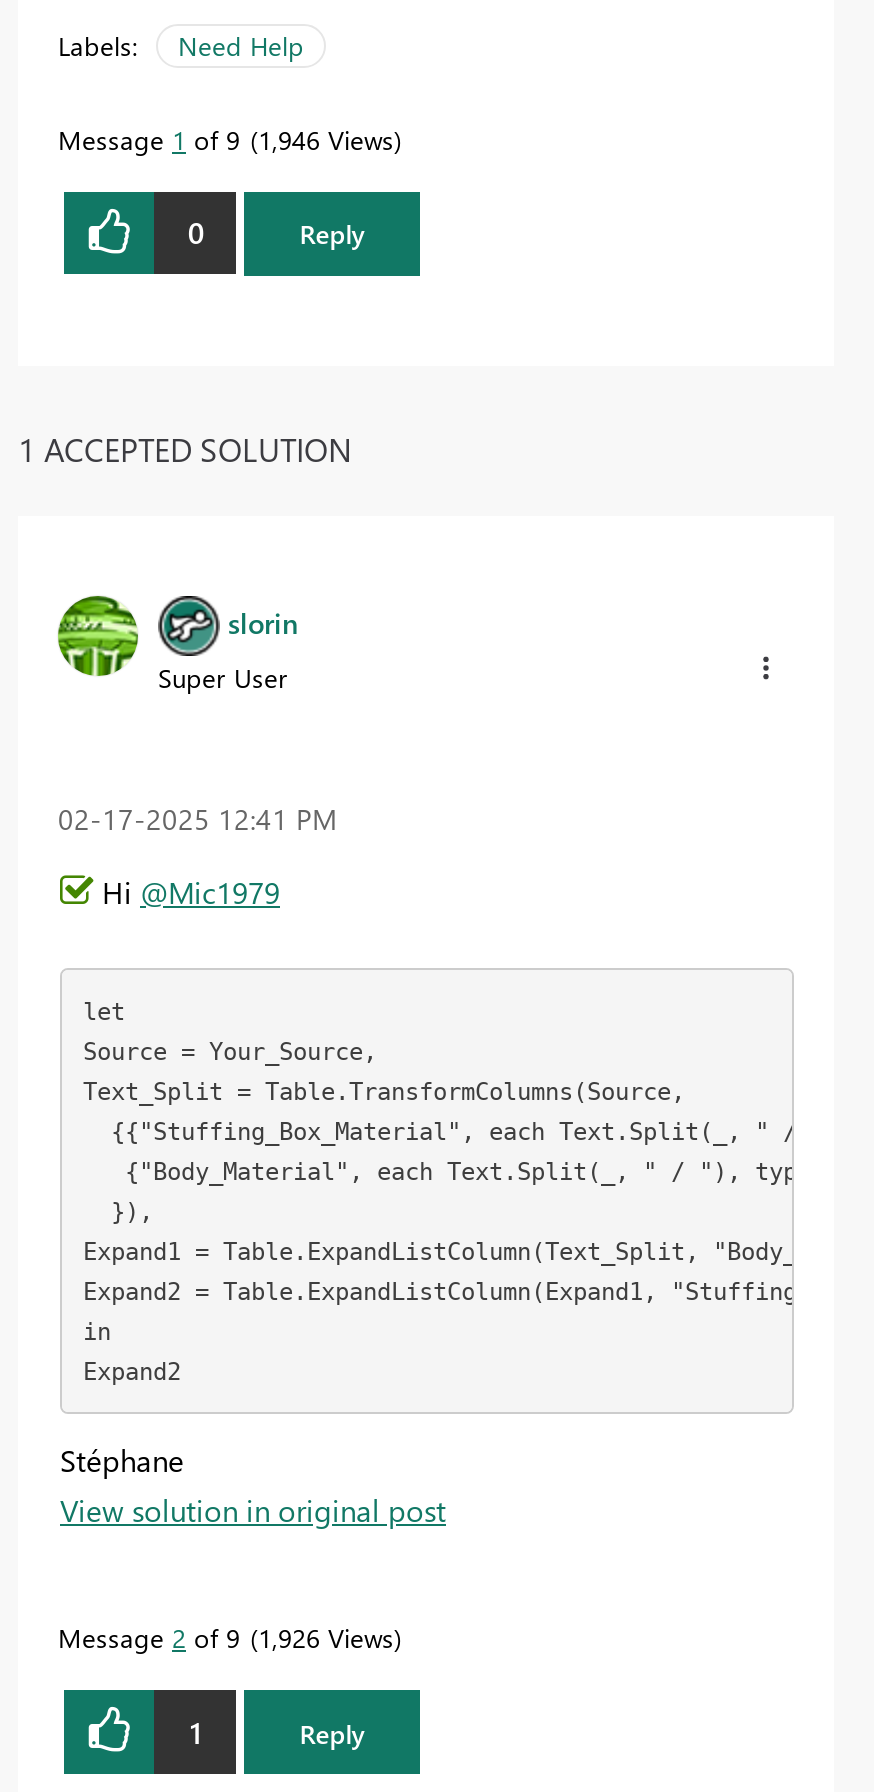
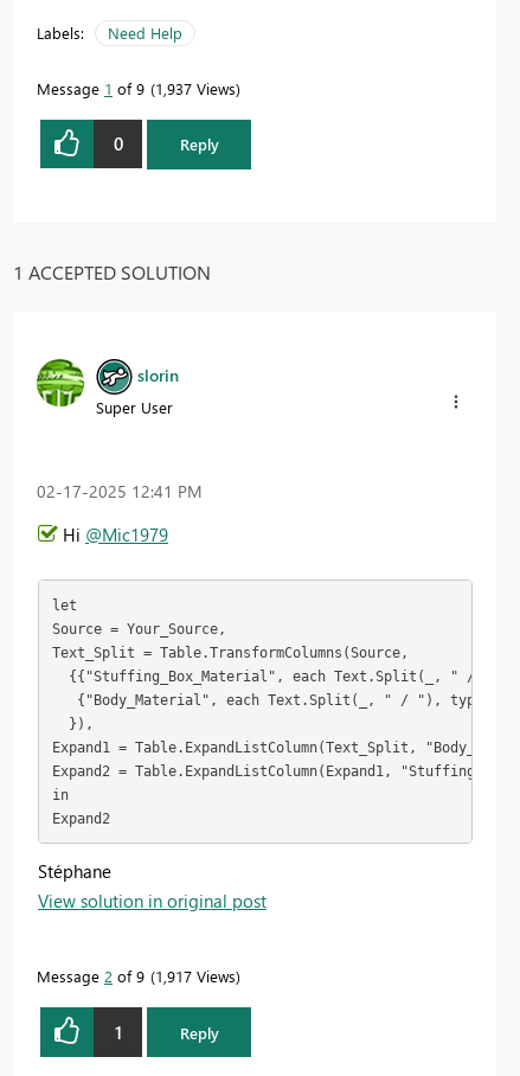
[58,122,394,156] Message 1 of 9 1,946 Views -> [37,78,236,98] Message 1 of 9 1,937 Views
[58,1621,394,1655] Message 2 of 9 1,926 Views -> [37,966,236,986] Message 2 of 9 1,917 Views

